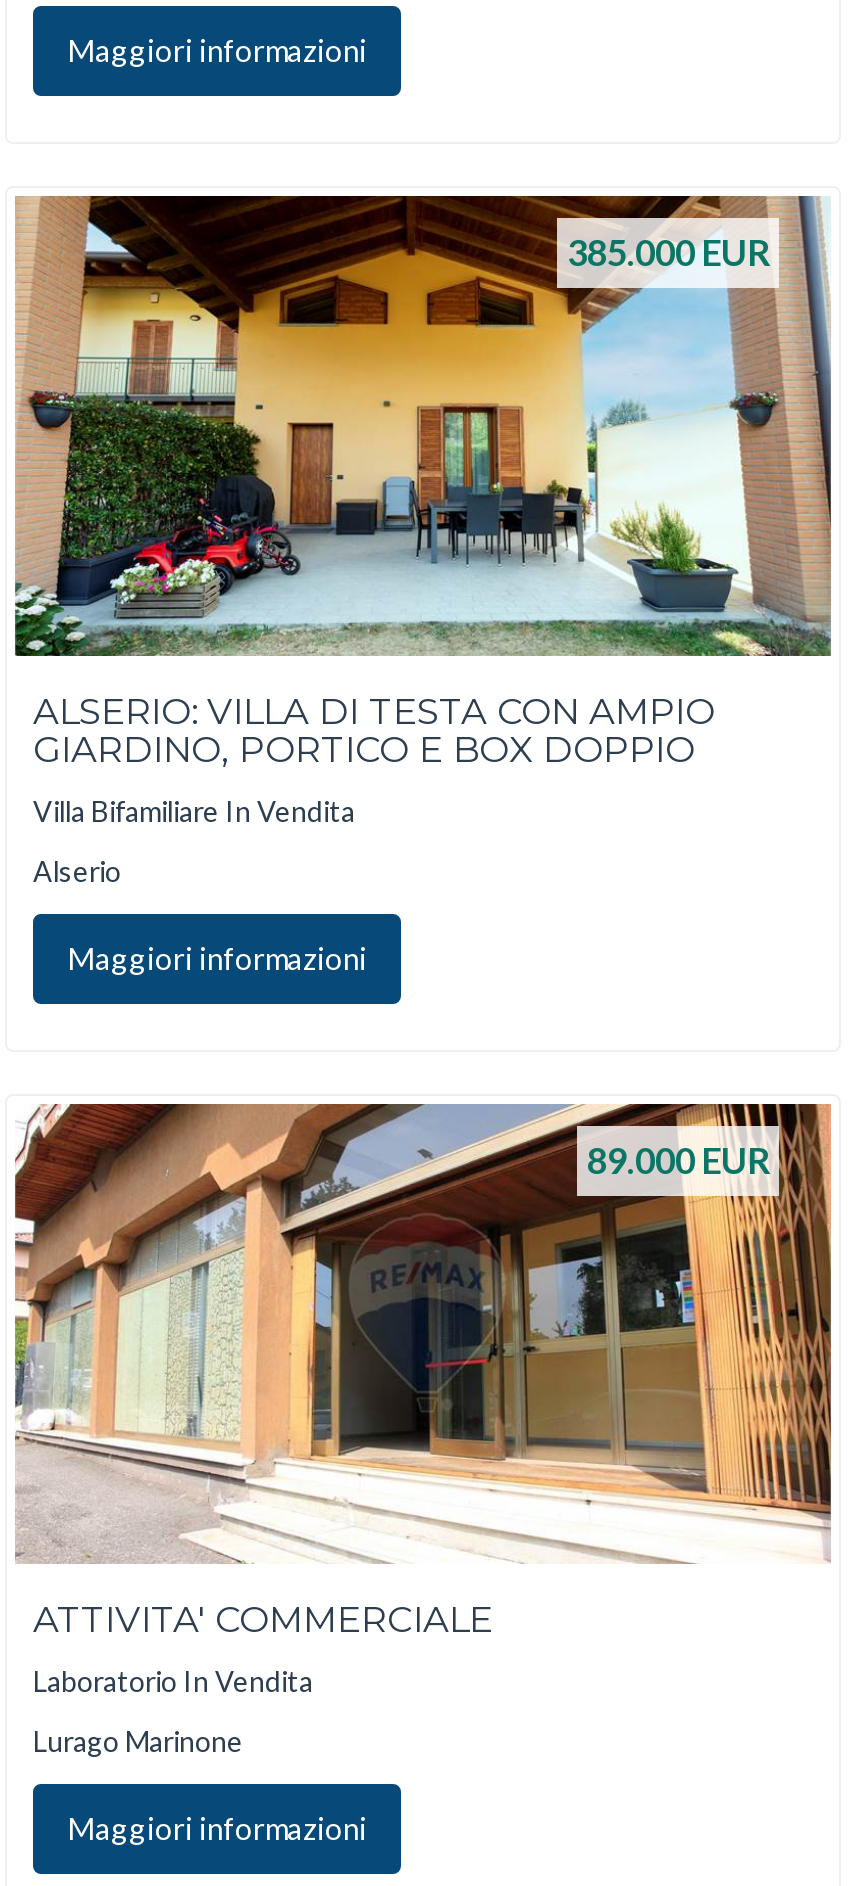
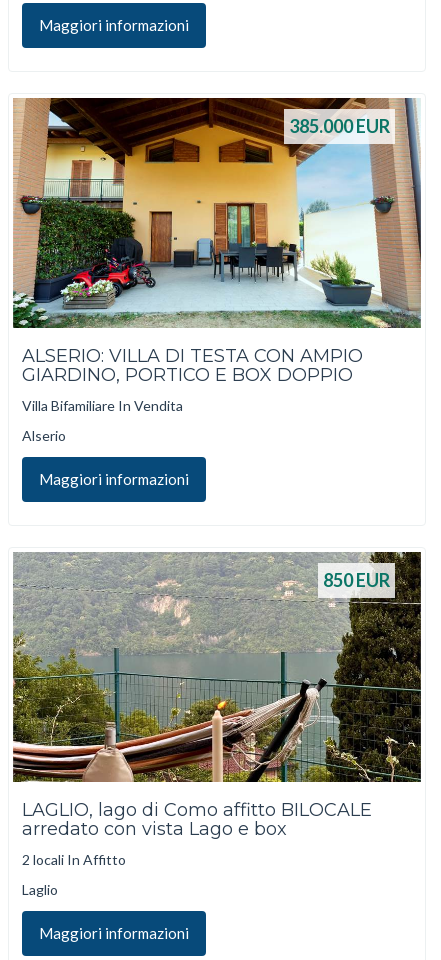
[15,1102,833,1562] [image] | 89.000 EUR -> [12,551,422,783] [image] | 850 EUR
[33,1598,493,1642] ATTIVITA' COMMERCIALE -> [22,799,372,840] LAGLIO, lago di Como affitto BILOCALE | arredato con vista Lago e box
[33,1663,313,1697] Laboratorio In Vendita -> [22,850,126,867] 2 locali In Affitto
[33,1724,243,1758] Lurago Marinone -> [22,881,58,898] Laglio

